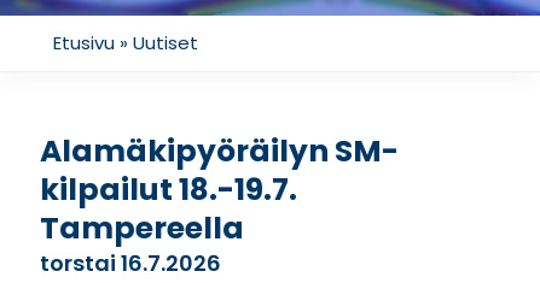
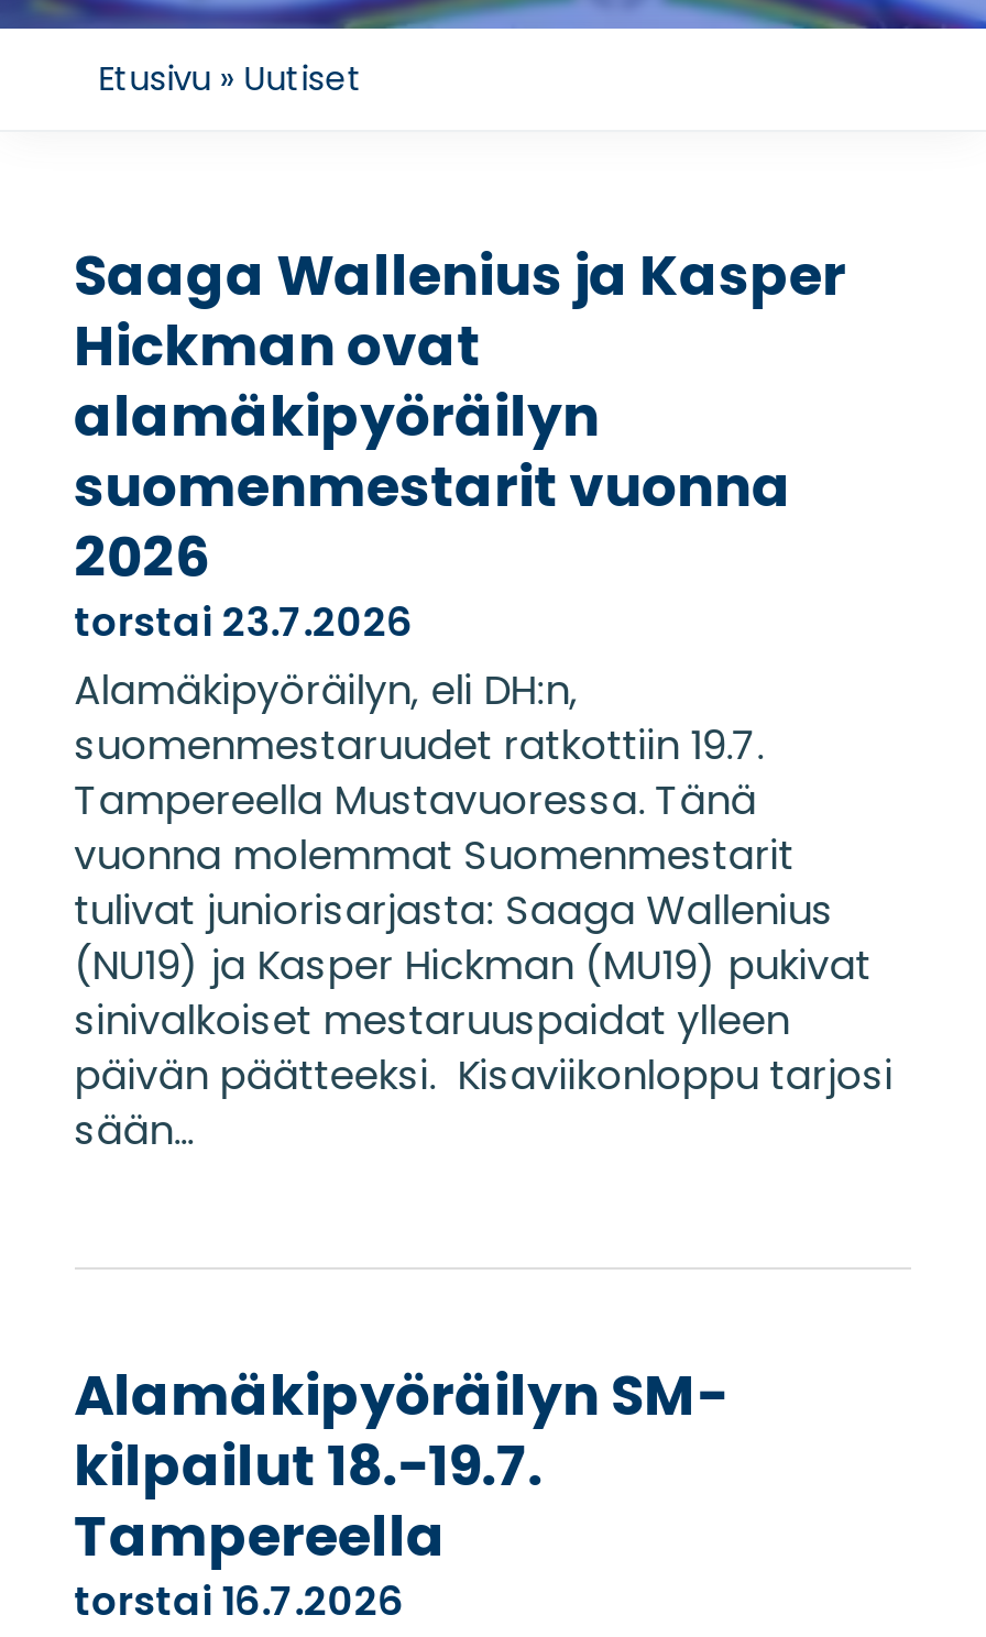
none -> [74,238,893,1157] Saaga Wallenius ja Kasper | Hickman ovat | alamäkipyöräilyn | suomenmestarit vuonna | 2026 | torstai 23.7.2026 | Alamäkipyöräilyn, eli DH:n, | suomenmestaruudet ratkottiin 19.7. | Tampereella Mustavuoressa. Tänä | vuonna molemmat Suomenmestarit | tulivat juniorisarjasta: Saaga Wallenius | (NU19) ja Kasper Hickman (MU19) pukivat | sinivalkoiset mestaruuspaidat ylleen | päivän päätteeksi. Kisaviikonloppu tarjosi | sään...

